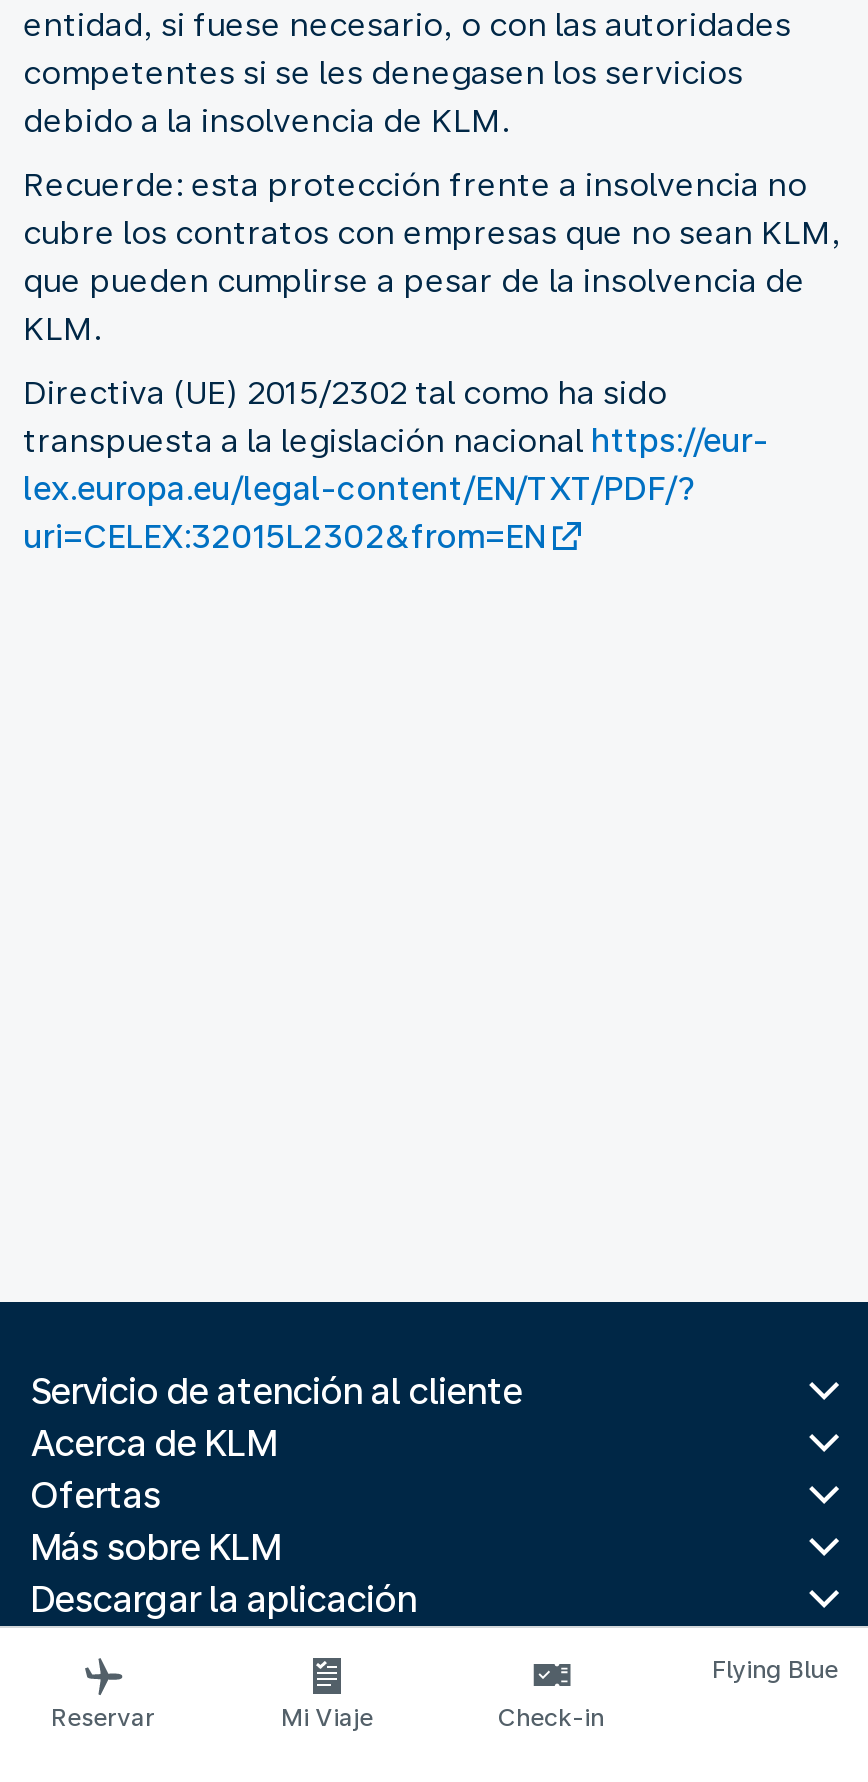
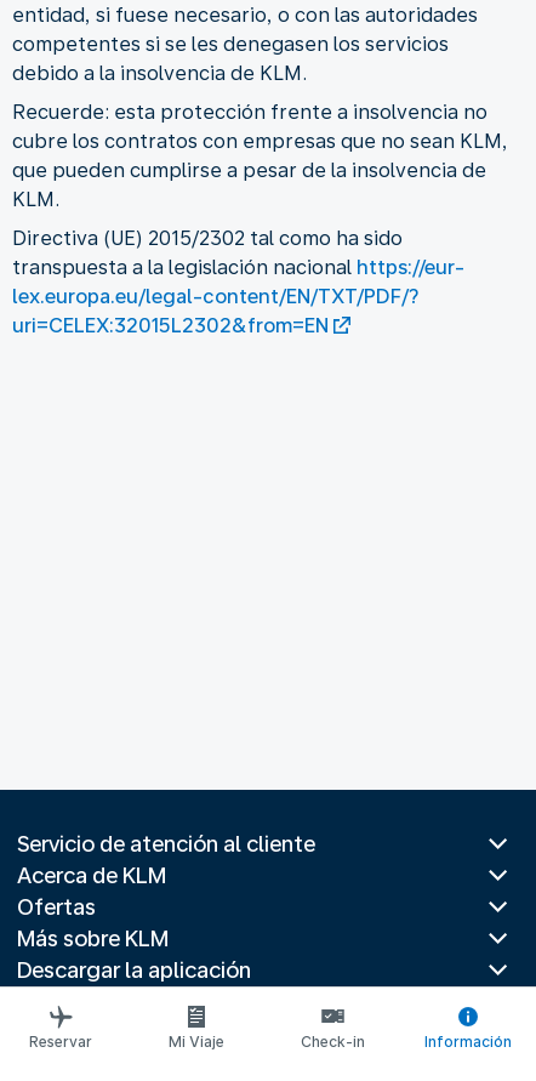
[712,1656,838,1684] Flying Blue -> [424,1034,512,1051] Información

